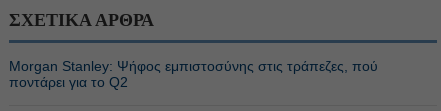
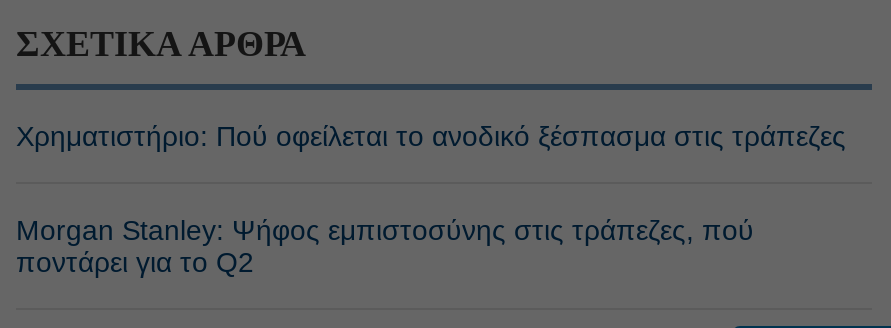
none -> [16,120,846,152] Χρηματιστήριο: Πού οφείλεται το ανοδικό ξέσπασμα στις τράπεζες

